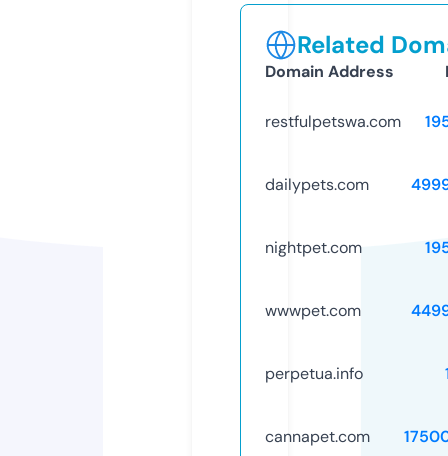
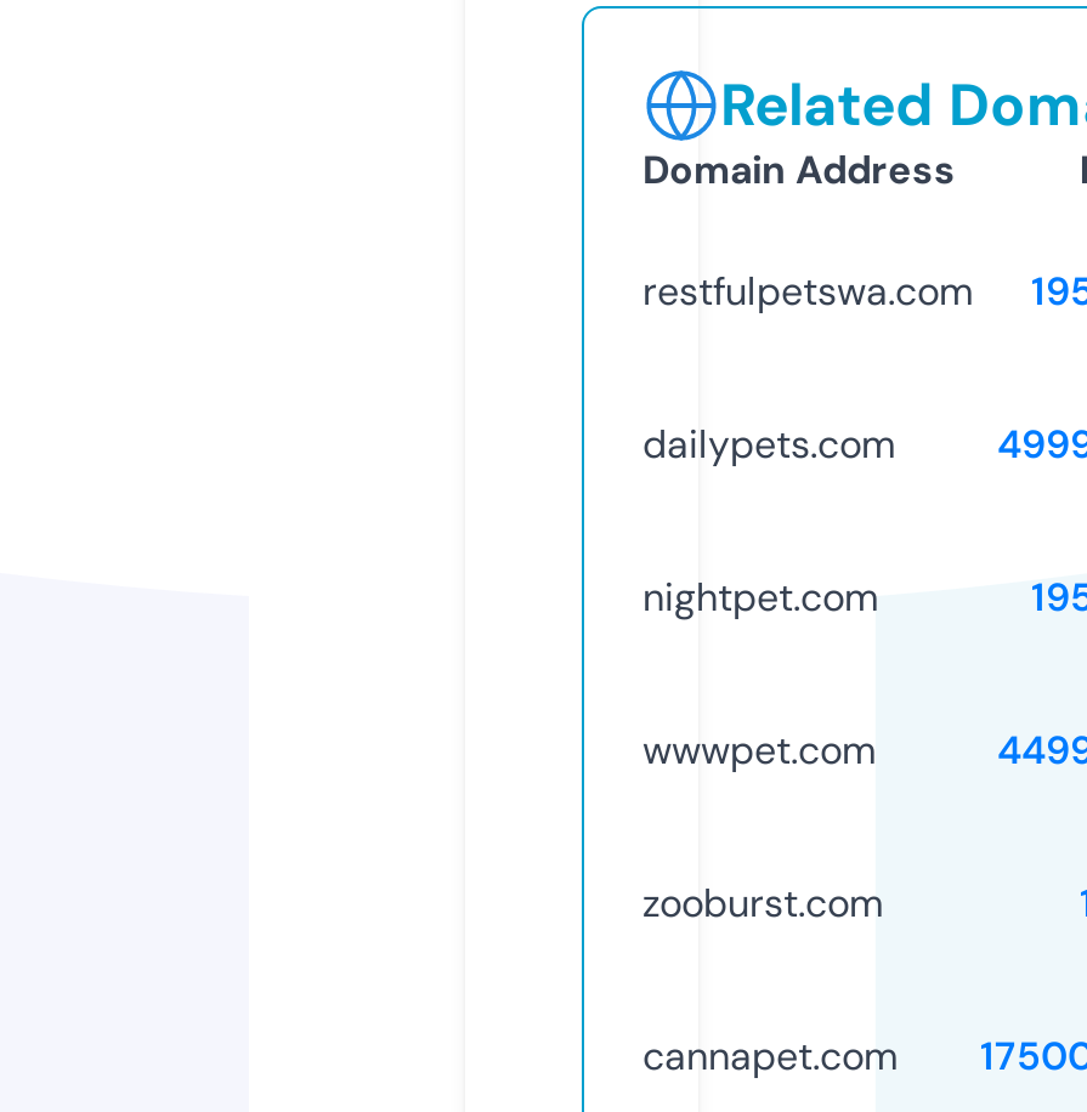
[265,363,363,384] perpetua.info -> [642,877,883,928] zooburst.com

